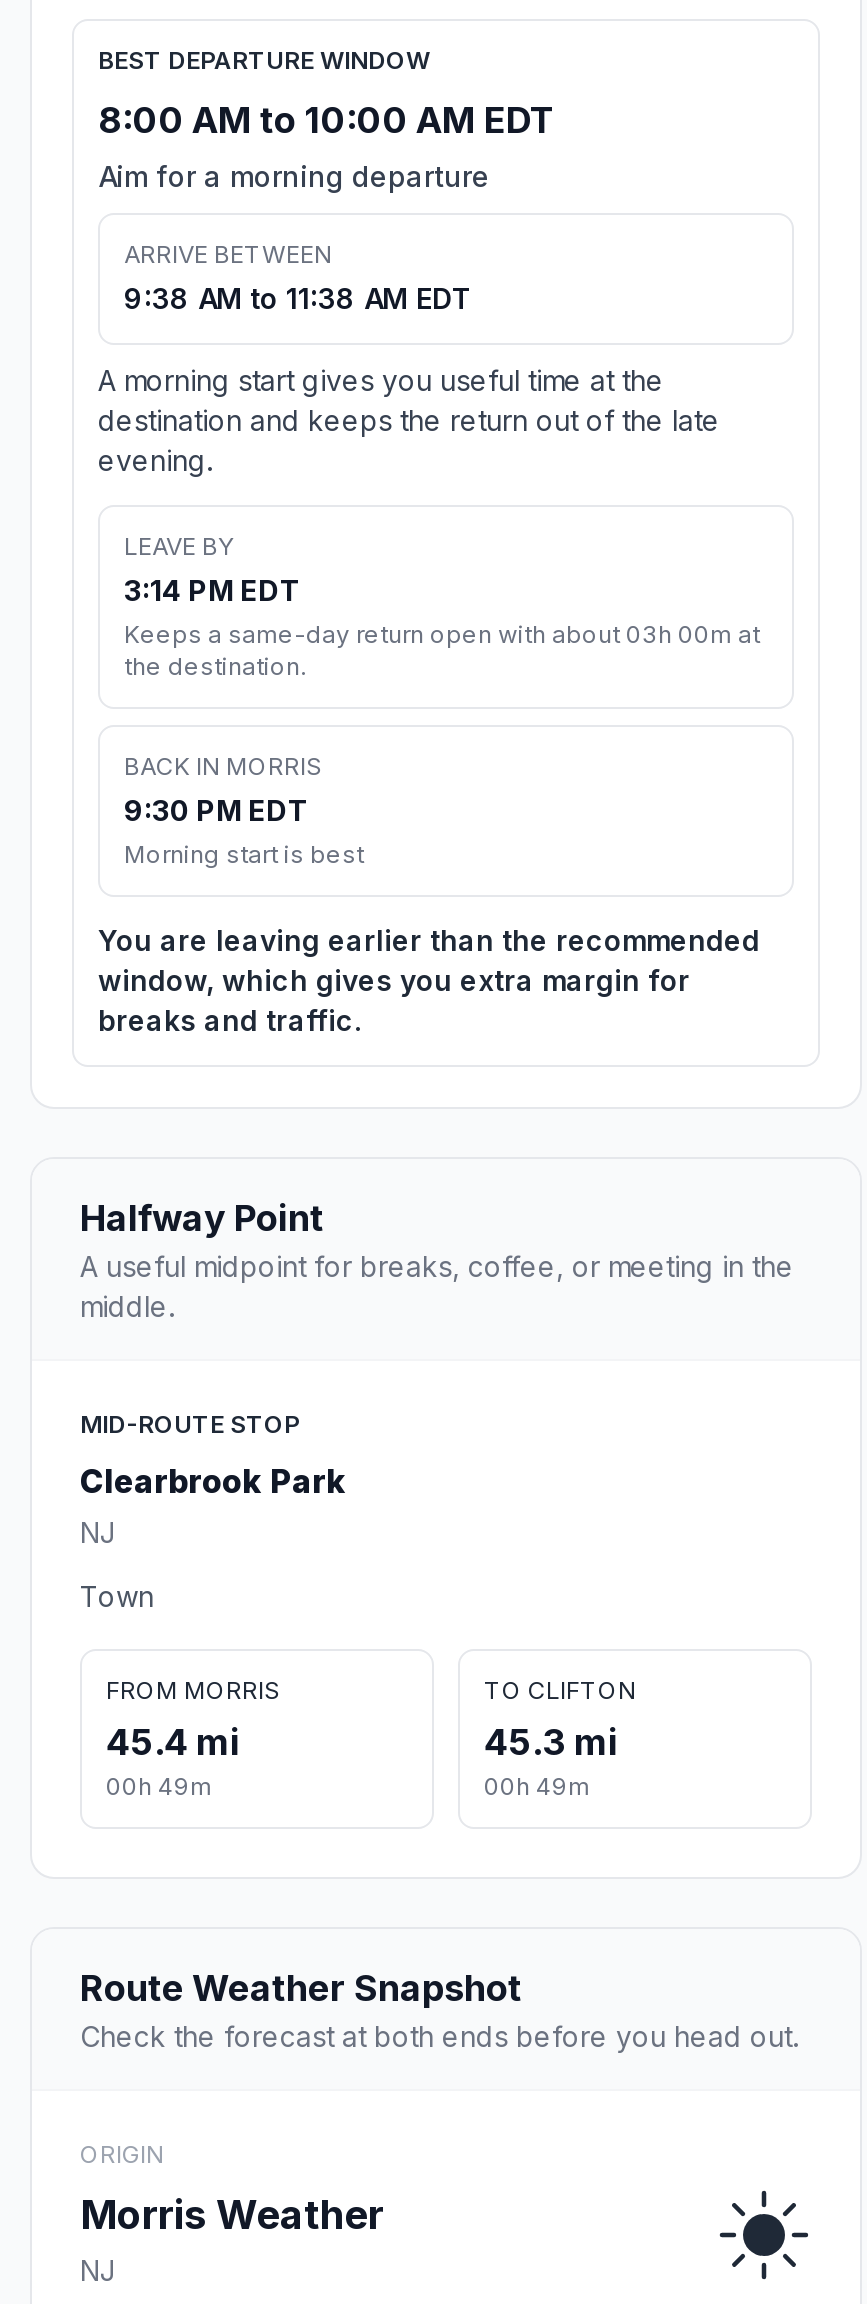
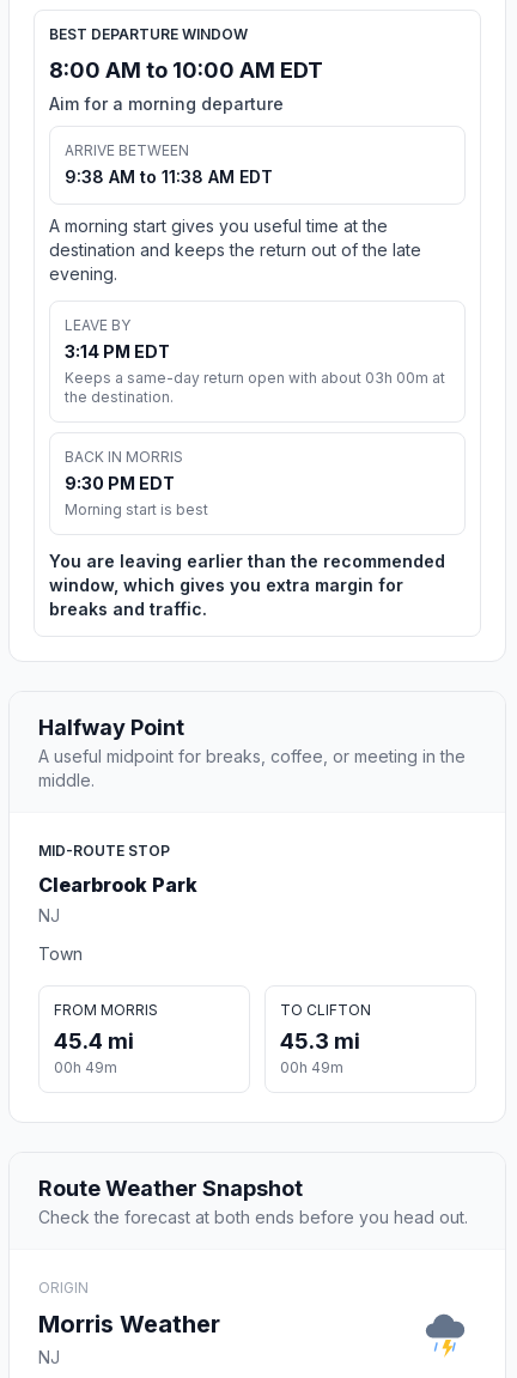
[718,2189,810,2281] [image] -> [421,1310,474,1362] [image]

